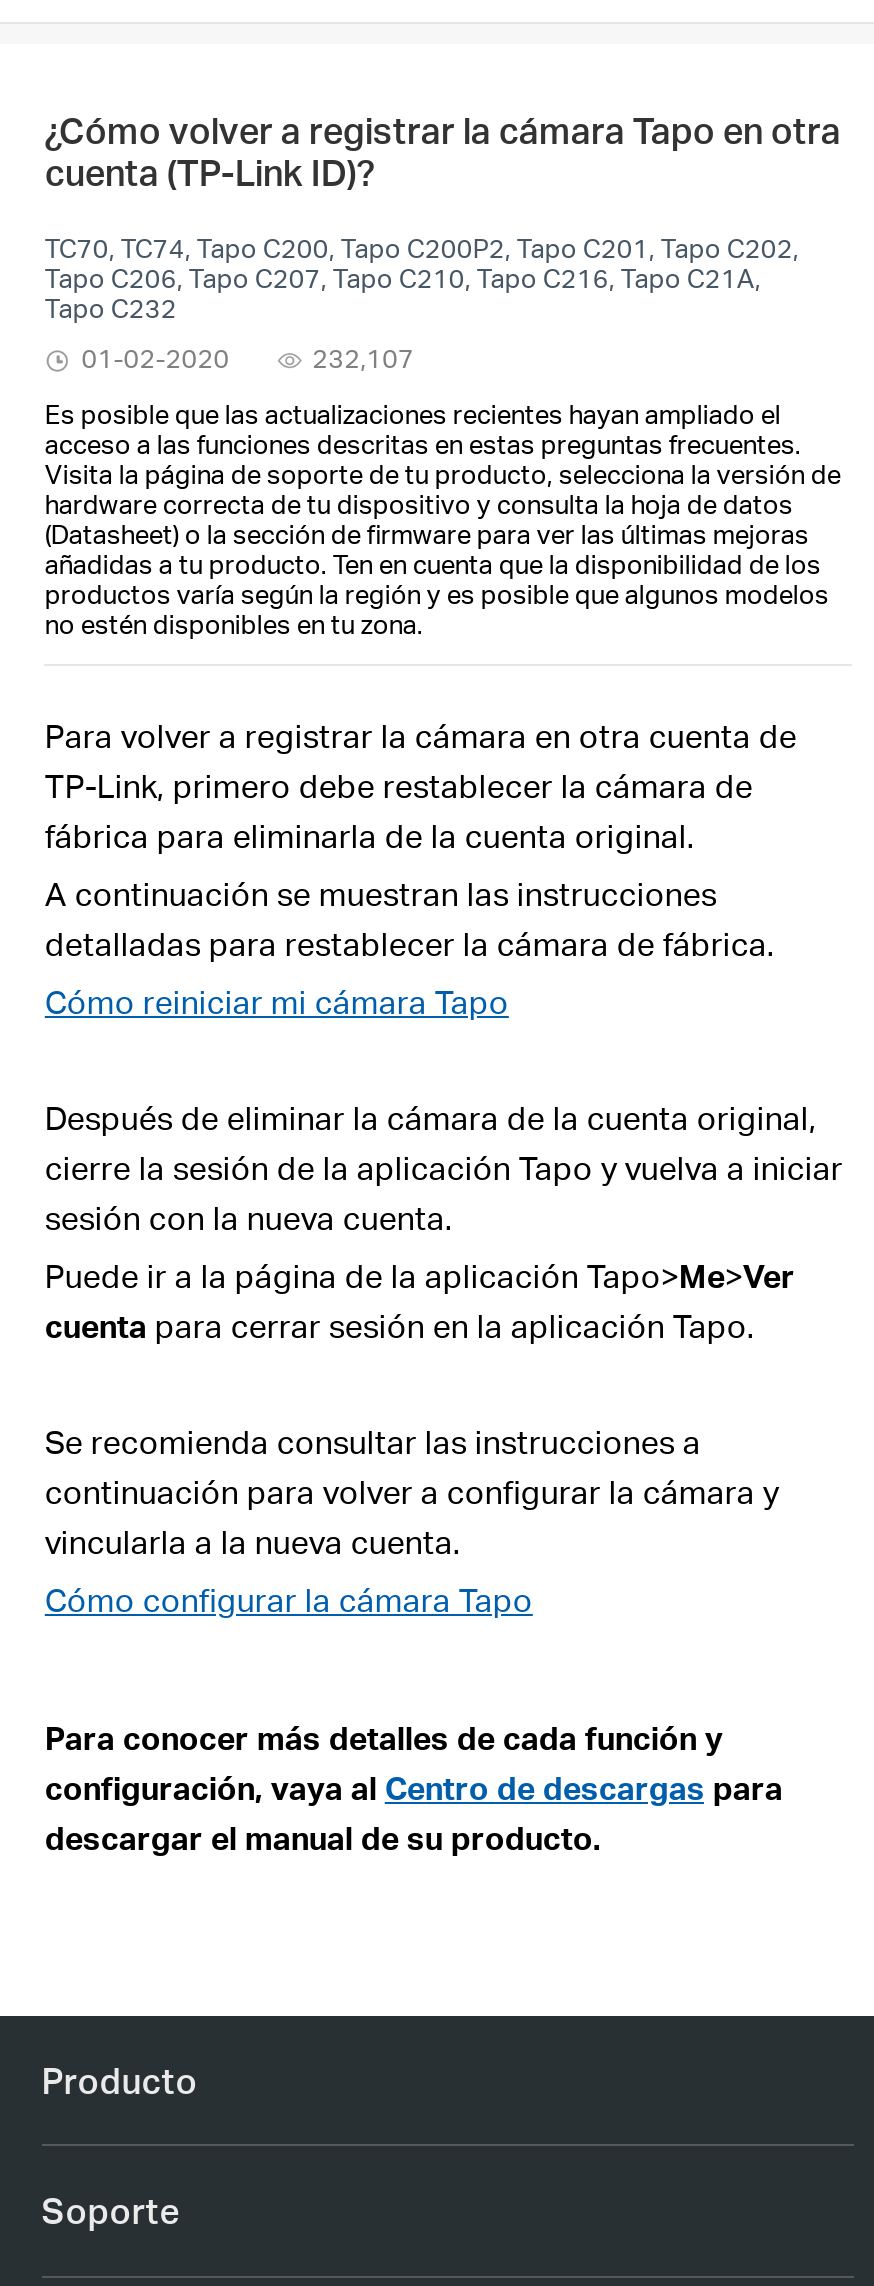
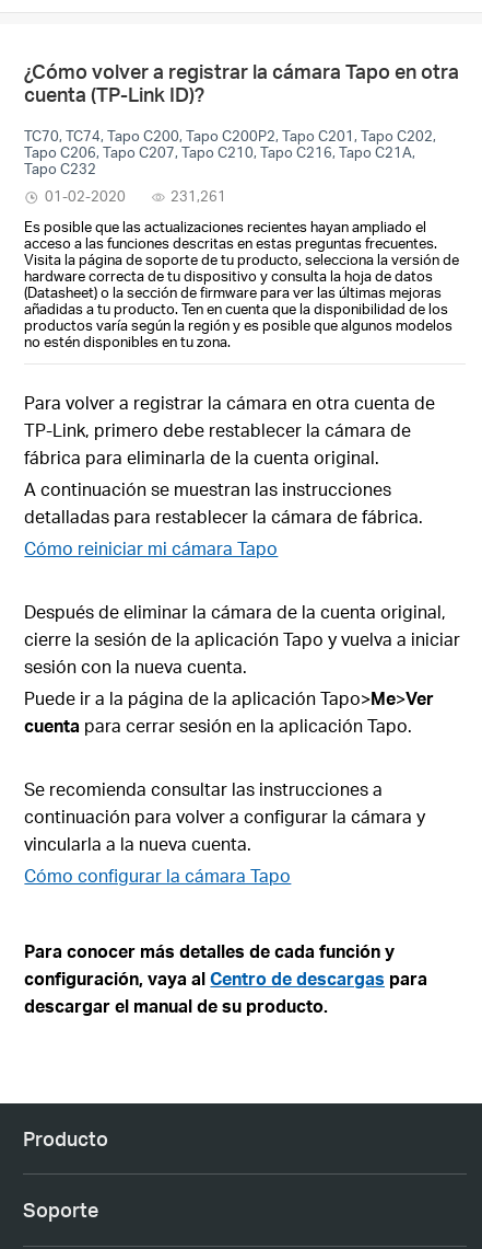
[312,341,414,373] 232,107 -> [171,187,226,204] 231,261

